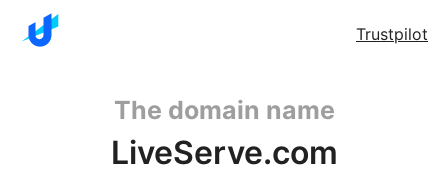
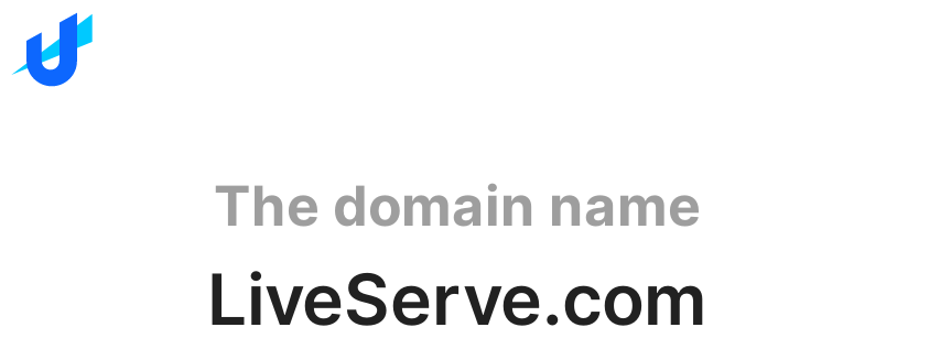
[356,24,428,44] Trustpilot -> none

